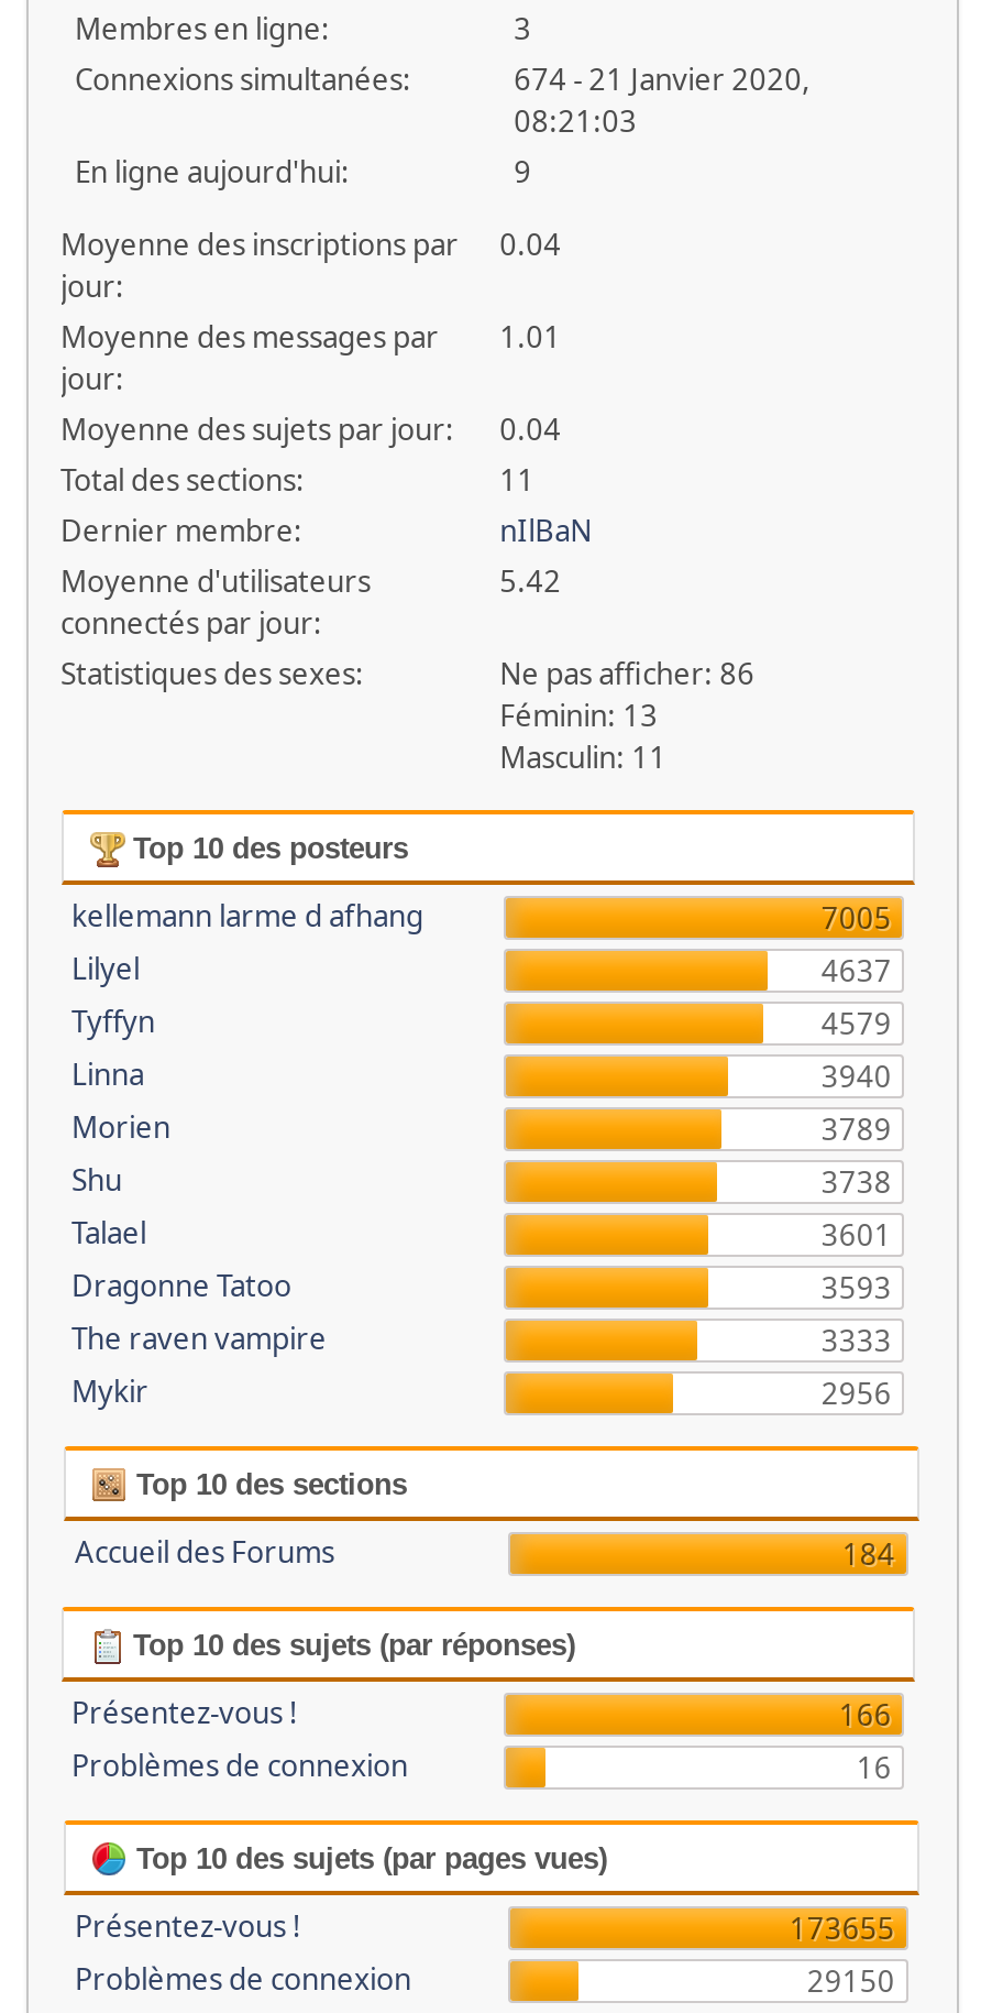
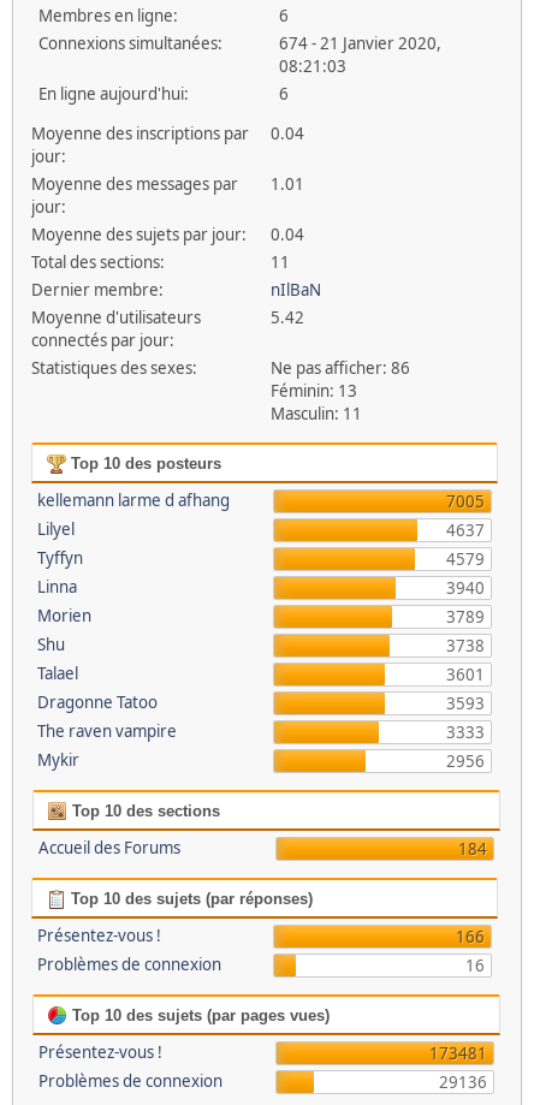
[514,9,531,48] 3 -> [279,5,288,26] 6
[514,152,531,192] 9 -> [279,83,288,105] 6
[789,1908,895,1948] 173655 -> [429,1042,487,1064] 173481
[807,1961,895,2001] 29150 -> [439,1071,487,1093] 29136

